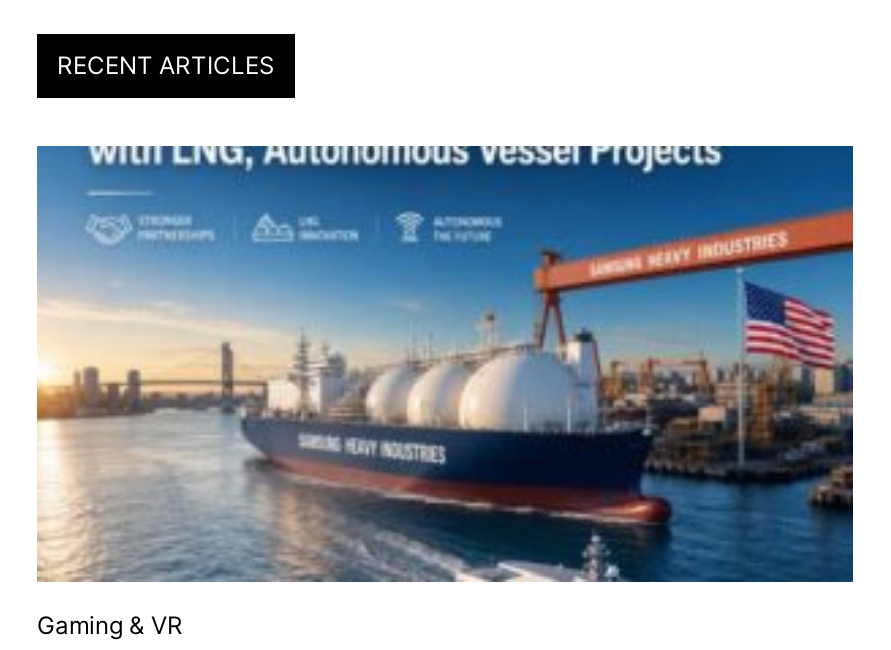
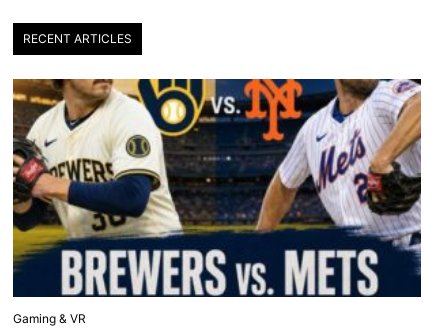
[35,144,855,584] [image] -> [12,78,422,298] [image]

